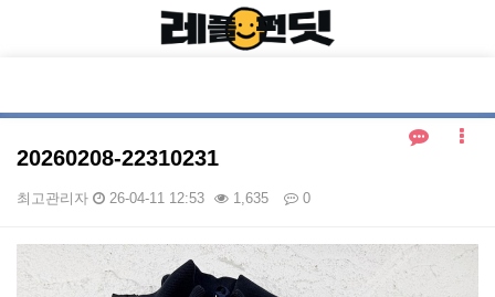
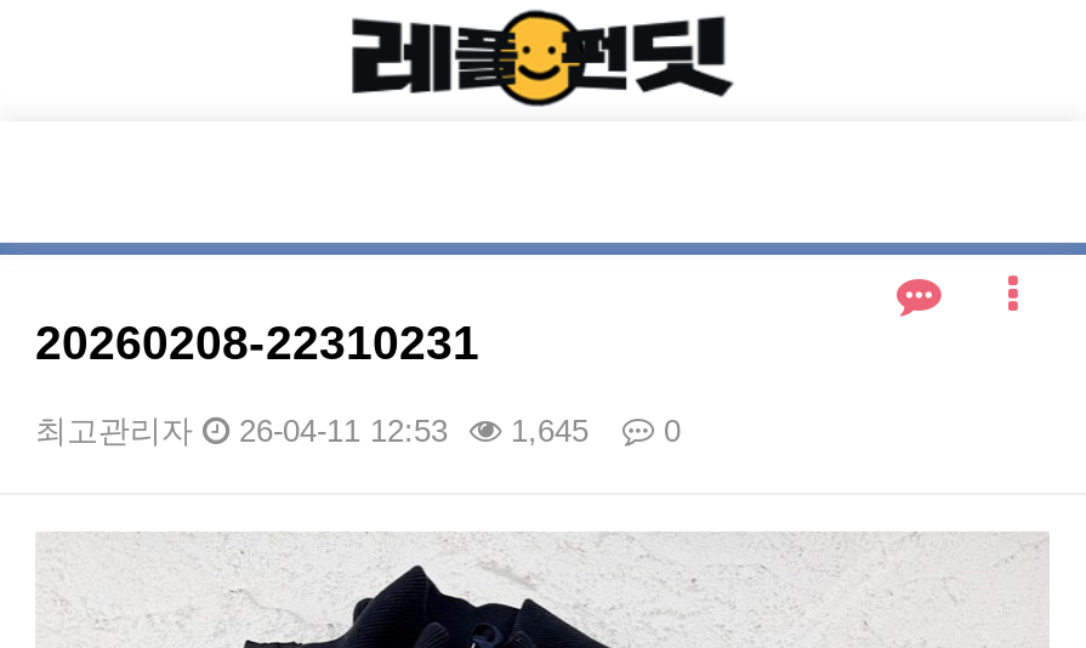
[17,190,310,206] 최고관리자 26-04-11 12:53 1,635 0 -> [35,413,681,449] 최고관리자 26-04-11 12:53 1,645 0

